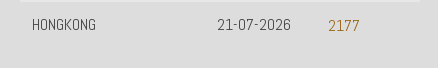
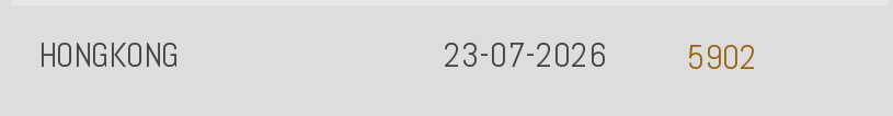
[217,15,291,35] 21-07-2026 -> [444,35,606,79] 23-07-2026
[328,16,360,36] 2177 -> [687,36,757,80] 5902

